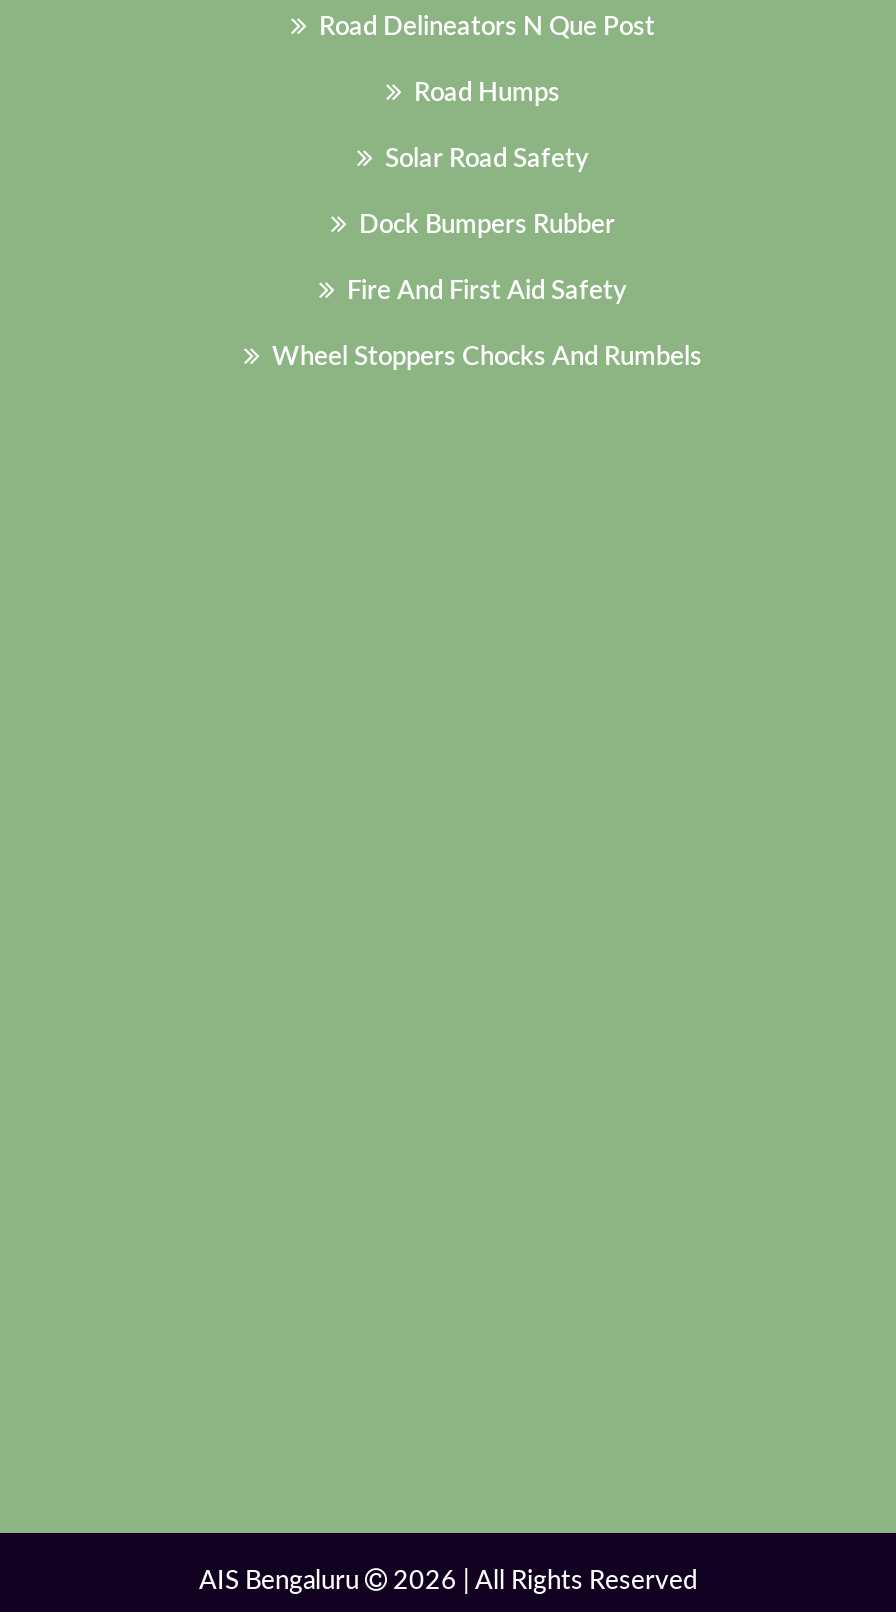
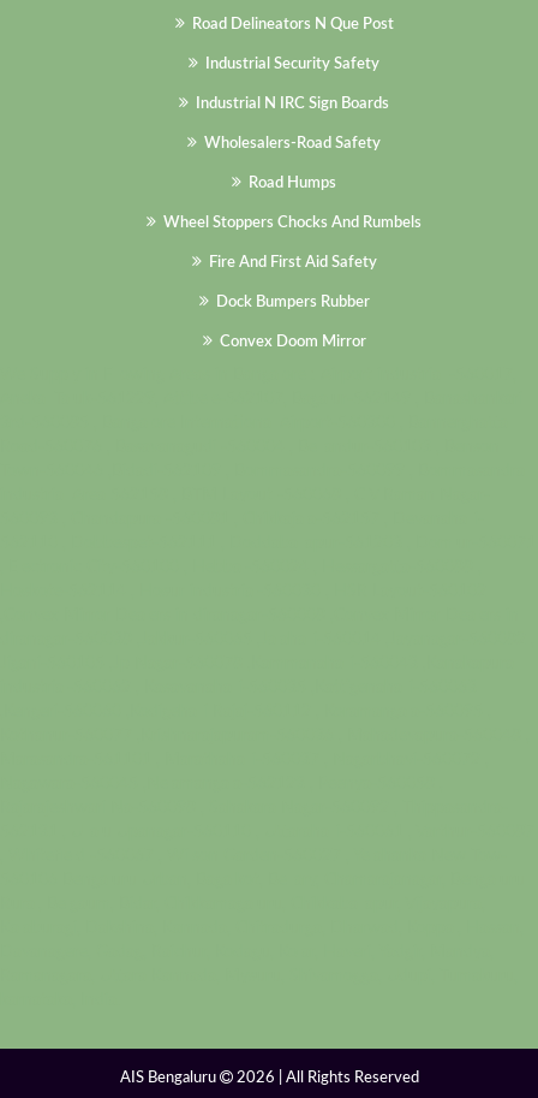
none -> [196,57,389,152] Industrial Security Safety | Industrial N IRC Sign Boards | Wholesalers-Road Safety
[385,147,589,173] Solar Road Safety -> none
moved [347,213,627,305] -> [208,255,376,310]: Fire And First Aid Safety | Dock Bumpers Rubber
none -> [219,334,366,350] Convex Doom Mirror

